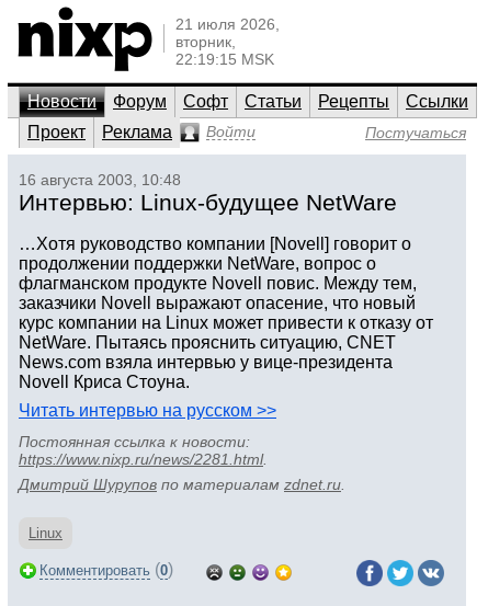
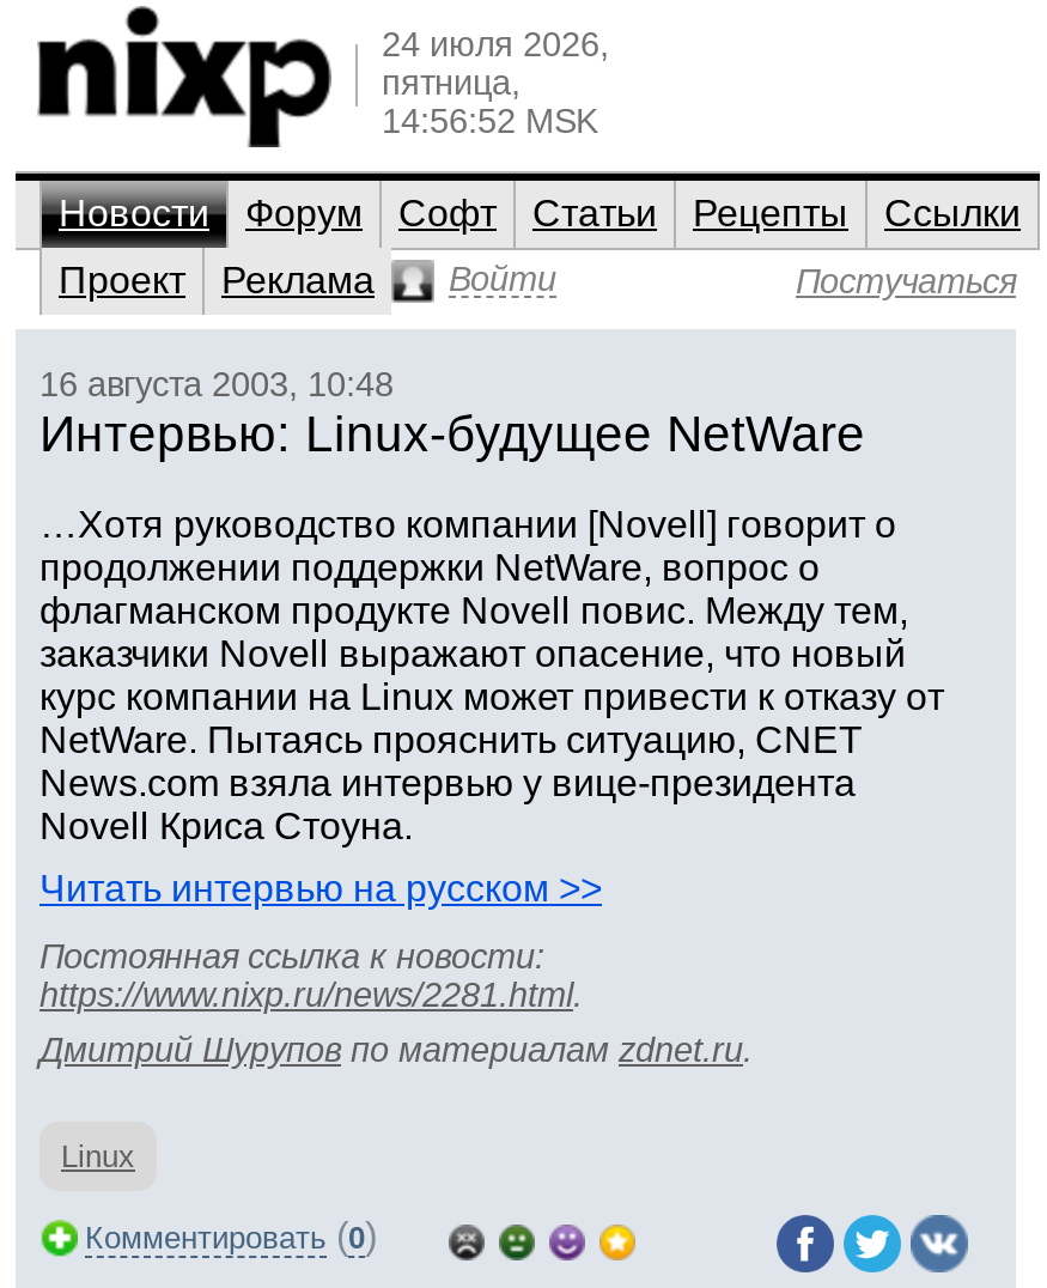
[175,15,280,68] 21 июля 2026, | вторник, | 22:19:15 MSK -> [382,25,609,140] 24 июля 2026, | пятница, | 14:56:52 MSK

